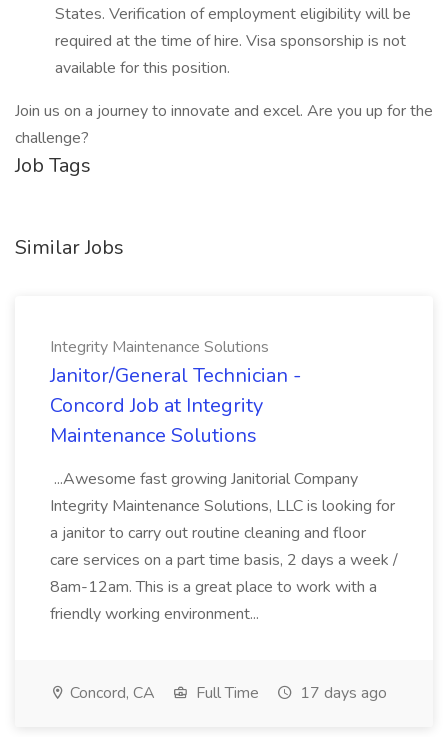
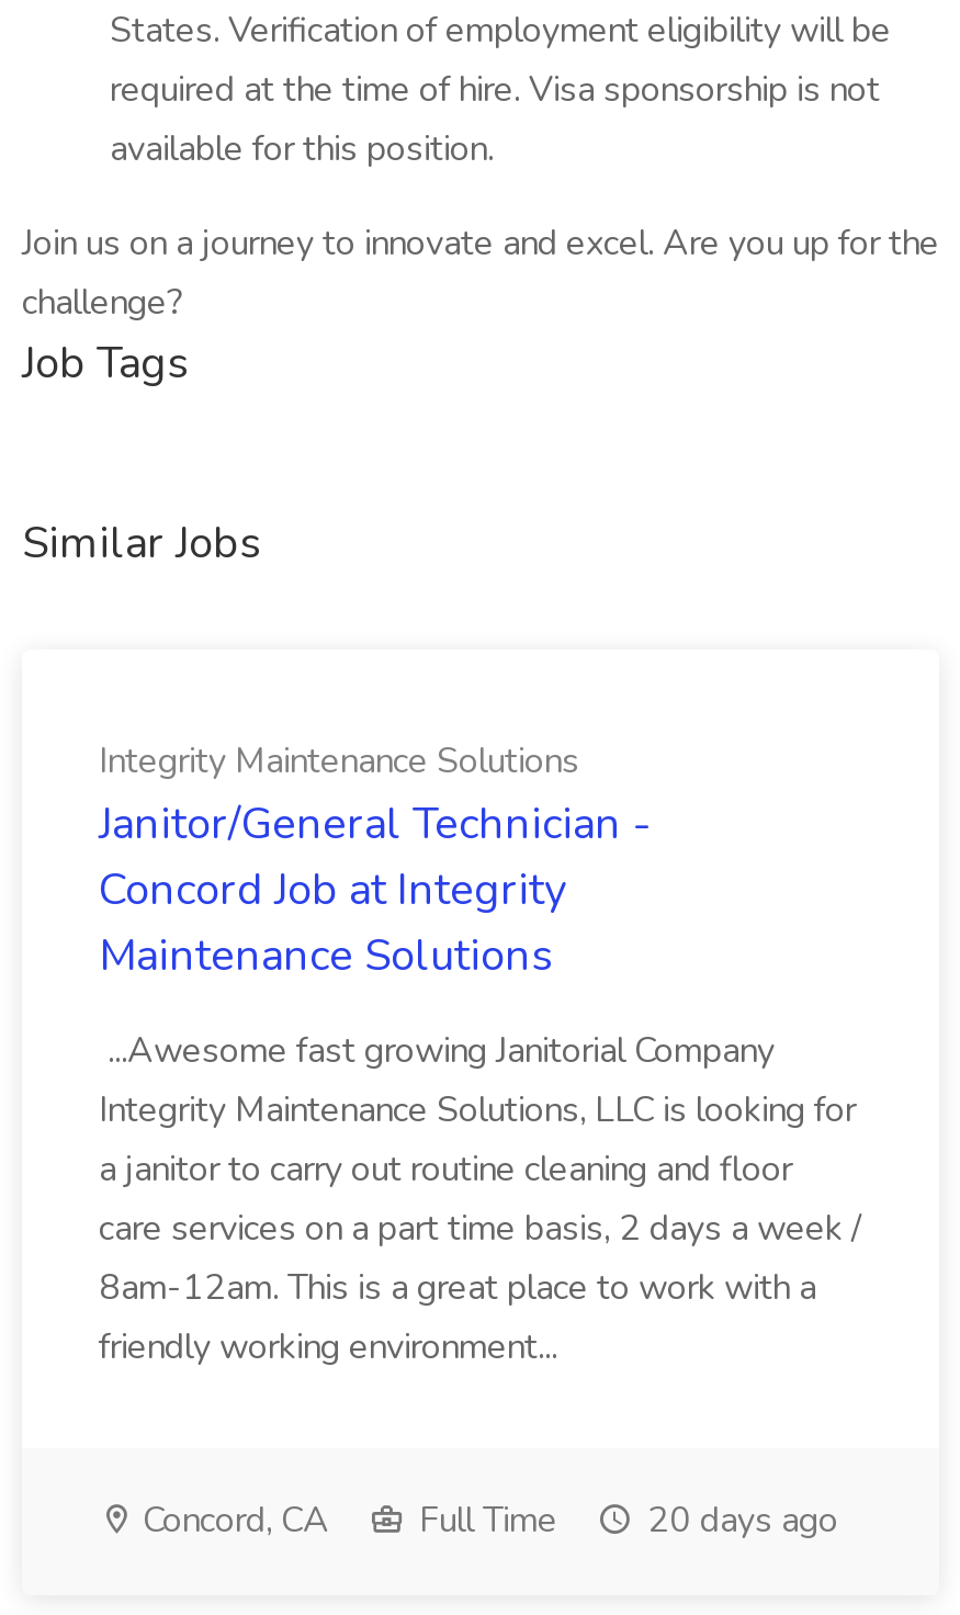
[66,682,387,704] Concord, CA Full Time 17 days ago -> [134,1497,838,1545] Concord, CA Full Time 20 days ago

